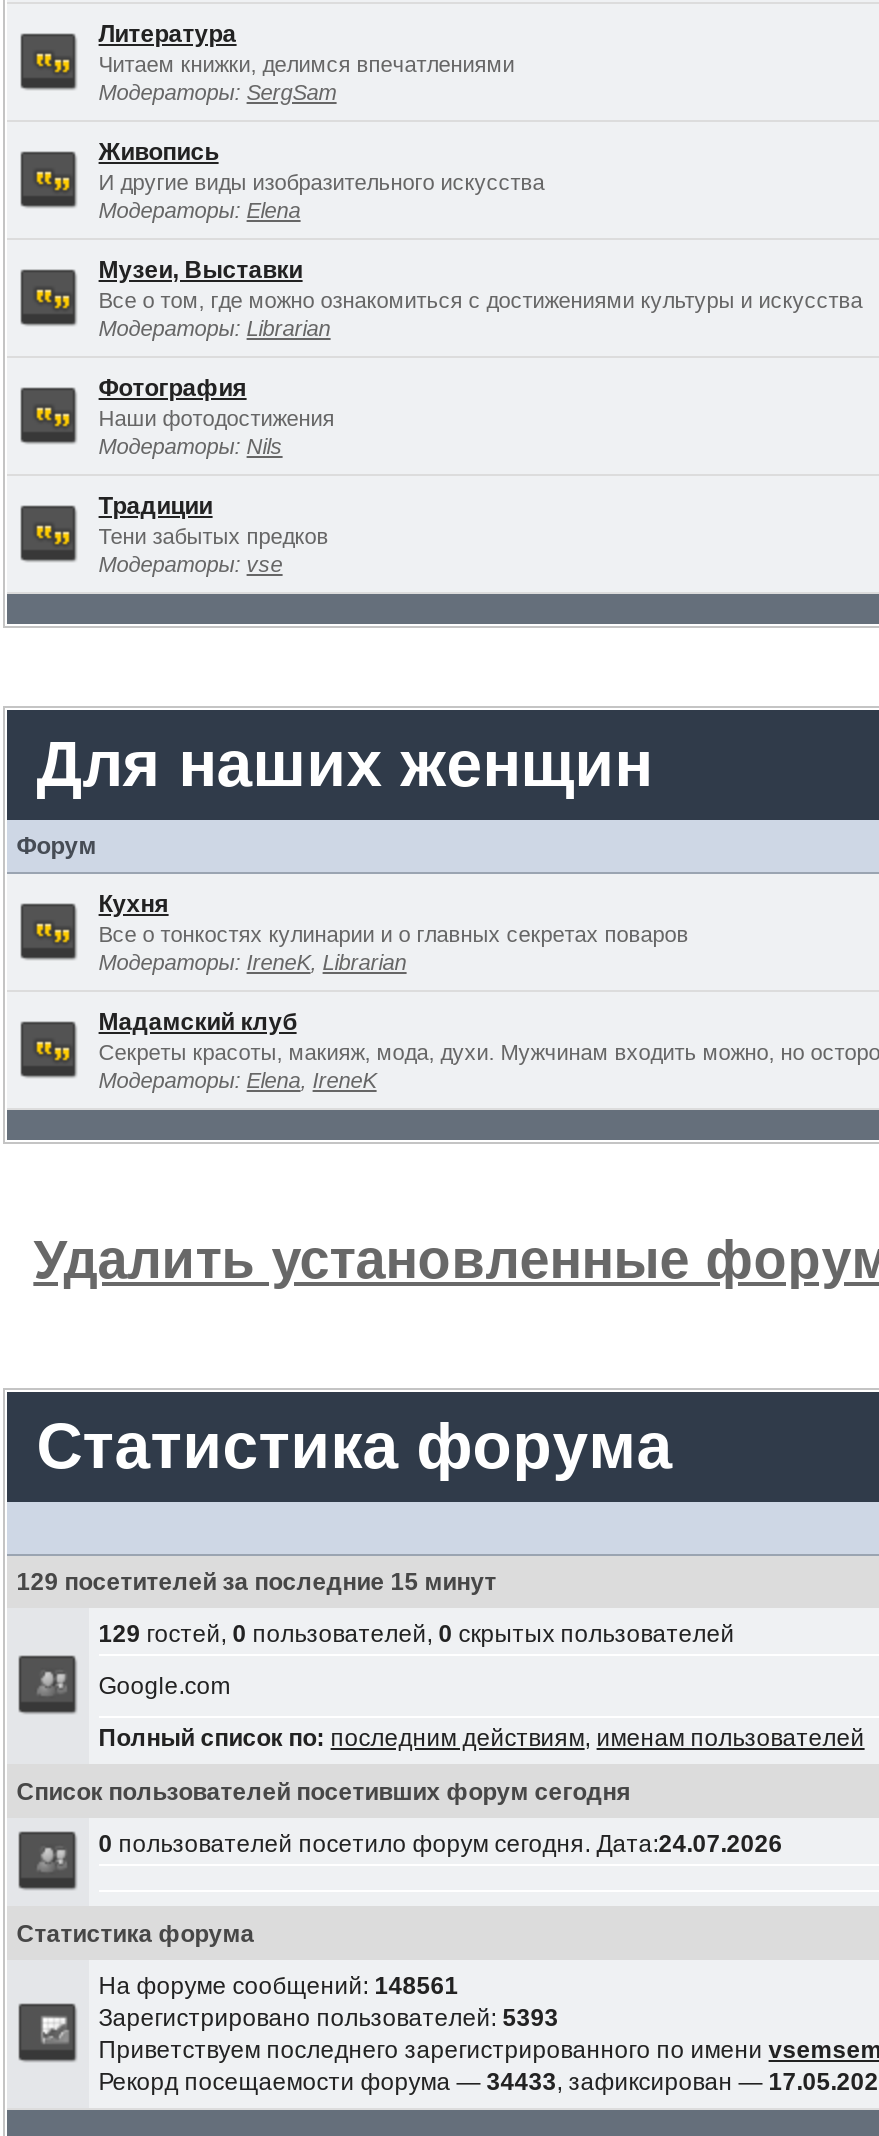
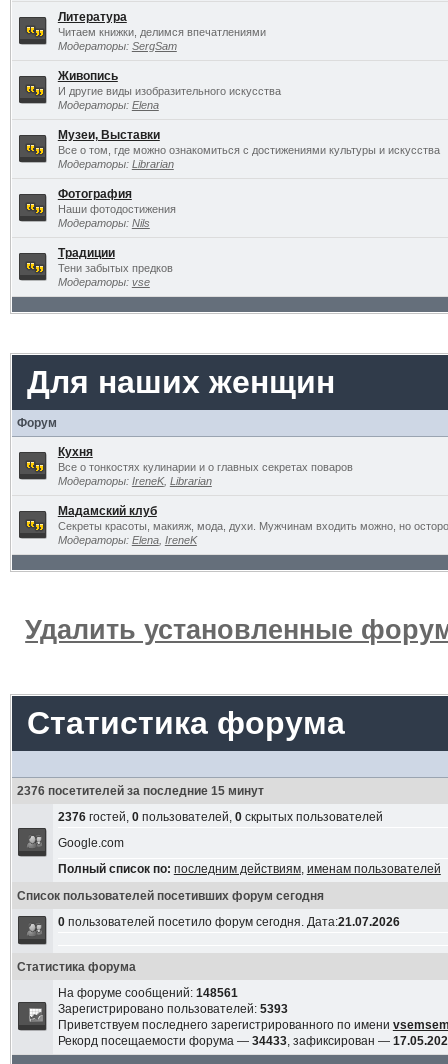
[17,1568,497,1596] 129 посетителей за последние 15 минут -> [17,784,264,798] 2376 посетителей за последние 15 минут
[99,1620,735,1648] 129 гостей, 0 пользователей, 0 скрытых пользователей -> [58,810,383,824] 2376 гостей, 0 пользователей, 0 скрытых пользователей
[99,1830,783,1858] 0 пользователей посетило форум сегодня. Дата:24.07.2026 -> [58,915,400,929] 0 пользователей посетило форум сегодня. Дата:21.07.2026

